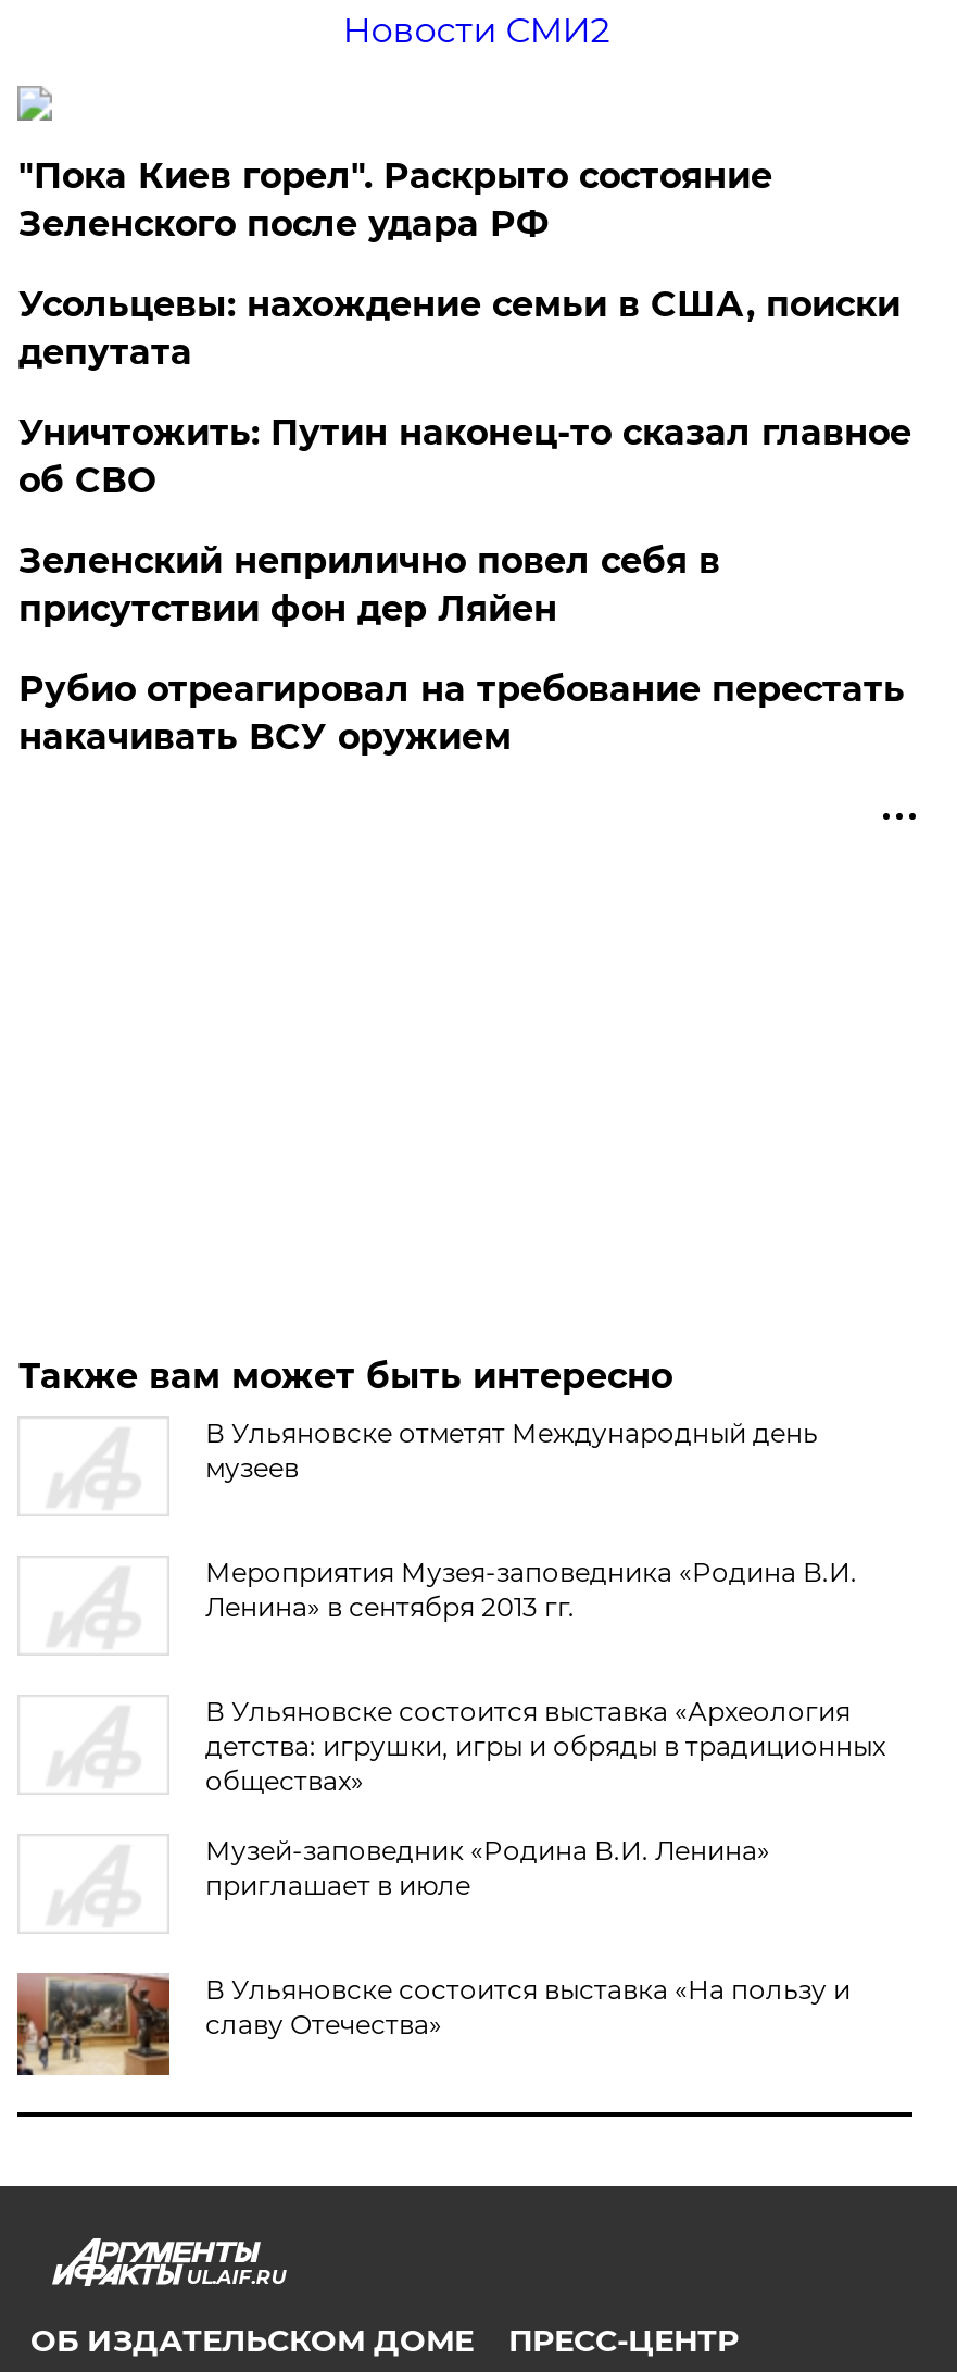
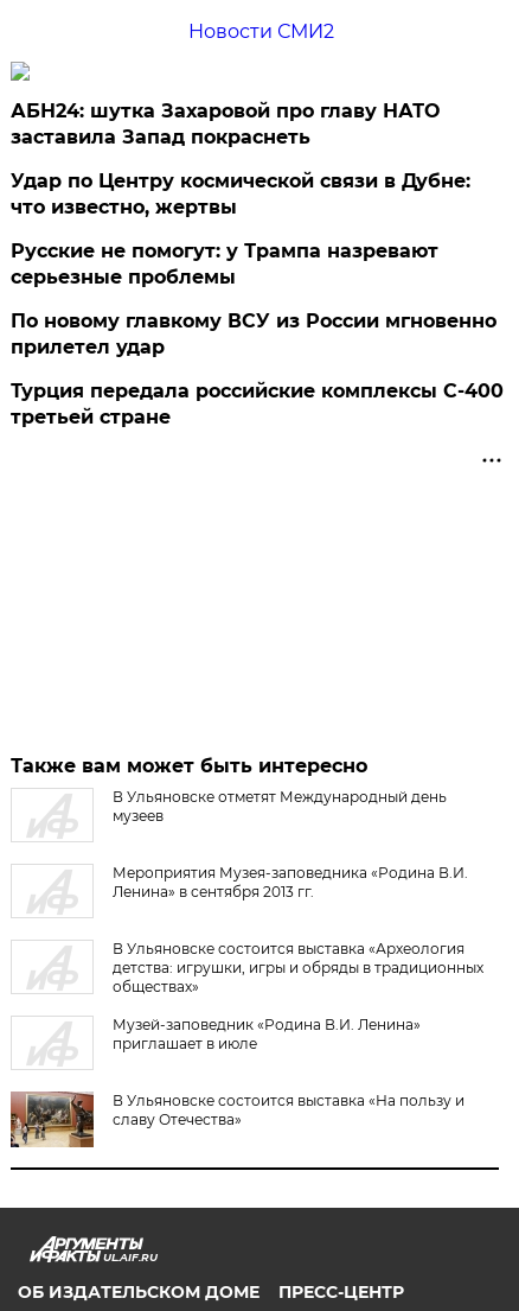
[18,156,772,245] "Пока Киев горел". Раскрыто состояние | Зеленского после удара РФ -> [11,100,440,149] АБН24: шутка Захаровой про главу НАТО | заставила Запад покраснеть
[18,284,900,373] Усольцевы: нахождение семьи в США, поиски | депутата -> [11,170,471,219] Удар по Центру космической связи в Дубне: | что известно, жертвы
[18,412,911,502] Уничтожить: Путин наконец-то сказал главное | об СВО -> [11,240,439,289] Русские не помогут: у Трампа назревают | серьезные проблемы
[18,541,720,630] Зеленский неприлично повел cебя в | присутствии фон дер Ляйен -> [11,310,497,359] По новому главкому ВСУ из России мгновенно | прилетел удар
[18,669,905,758] Рубио отреагировал на требование перестать | накачивать ВСУ оружием -> [11,380,504,429] Турция передала российские комплексы С-400 | третьей стране

